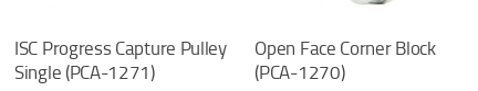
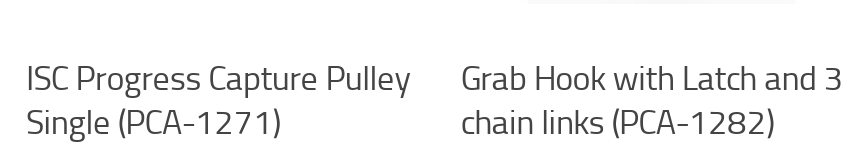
[255,37,436,83] Open Face Corner Block | (PCA-1270) -> [461,58,843,142] Grab Hook with Latch and 3 | chain links (PCA-1282)

